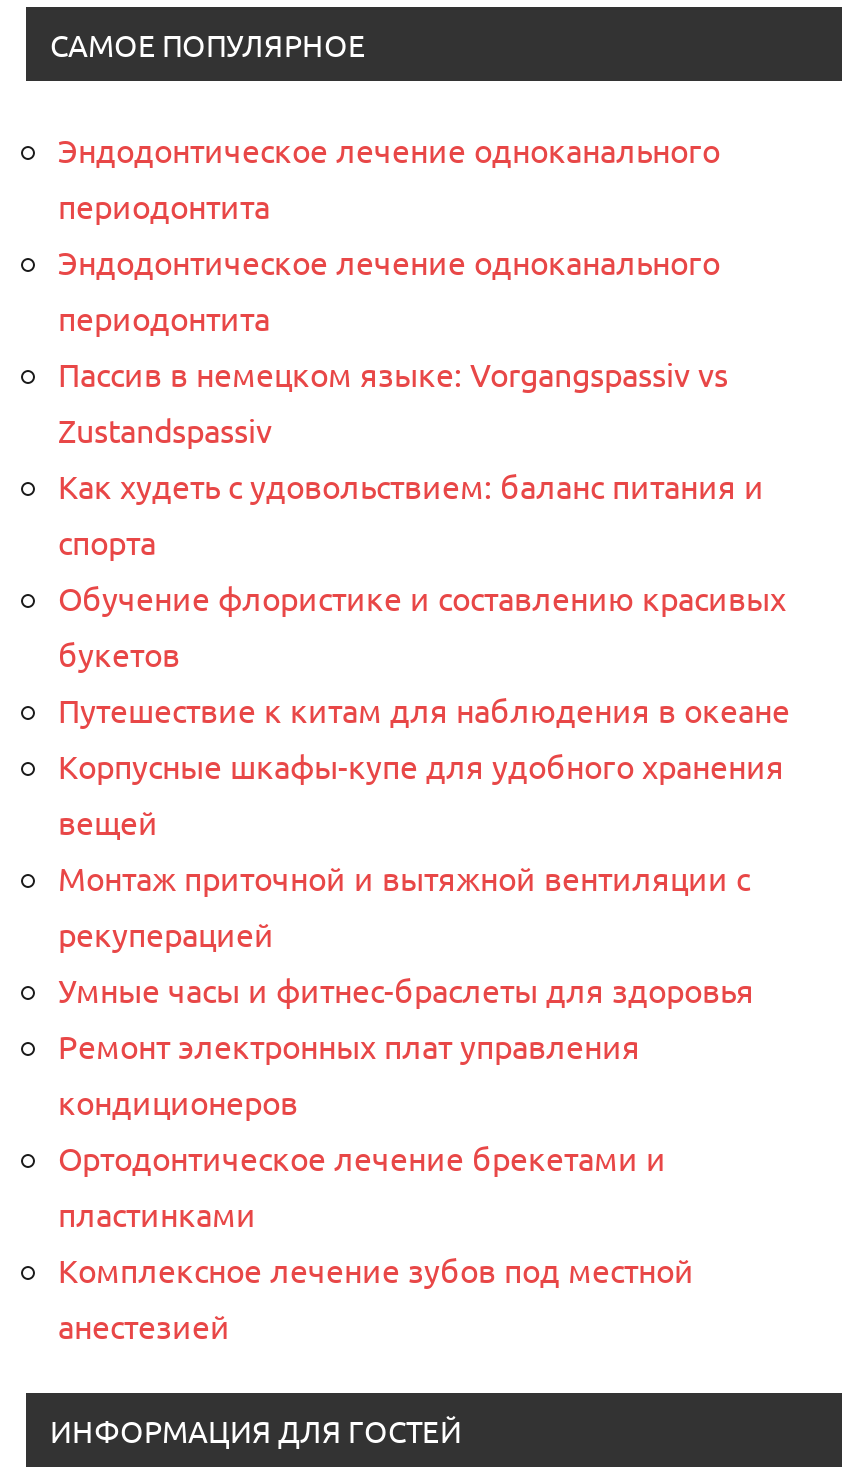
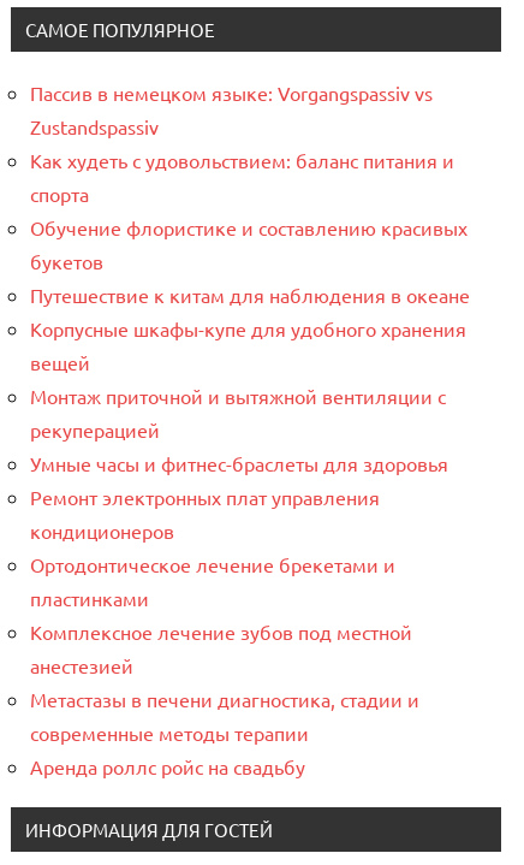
[58,129,720,337] Эндодонтическое лечение одноканального | периодонтита | Эндодонтическое лечение одноканального | периодонтита -> none
moved [58,353,790,1345] -> [30,81,470,677]: Пассив в немецком языке: Vorgangspassiv vs | Zustandspassiv | Как худеть с удовольствием: баланс питания и | ... | Комплексное лечение зубов под местной | анестезией
none -> [30,687,419,778] Метастазы в печени диагностика, стадии и | современные методы терапии | Аренда роллс ройс на свадьбу

